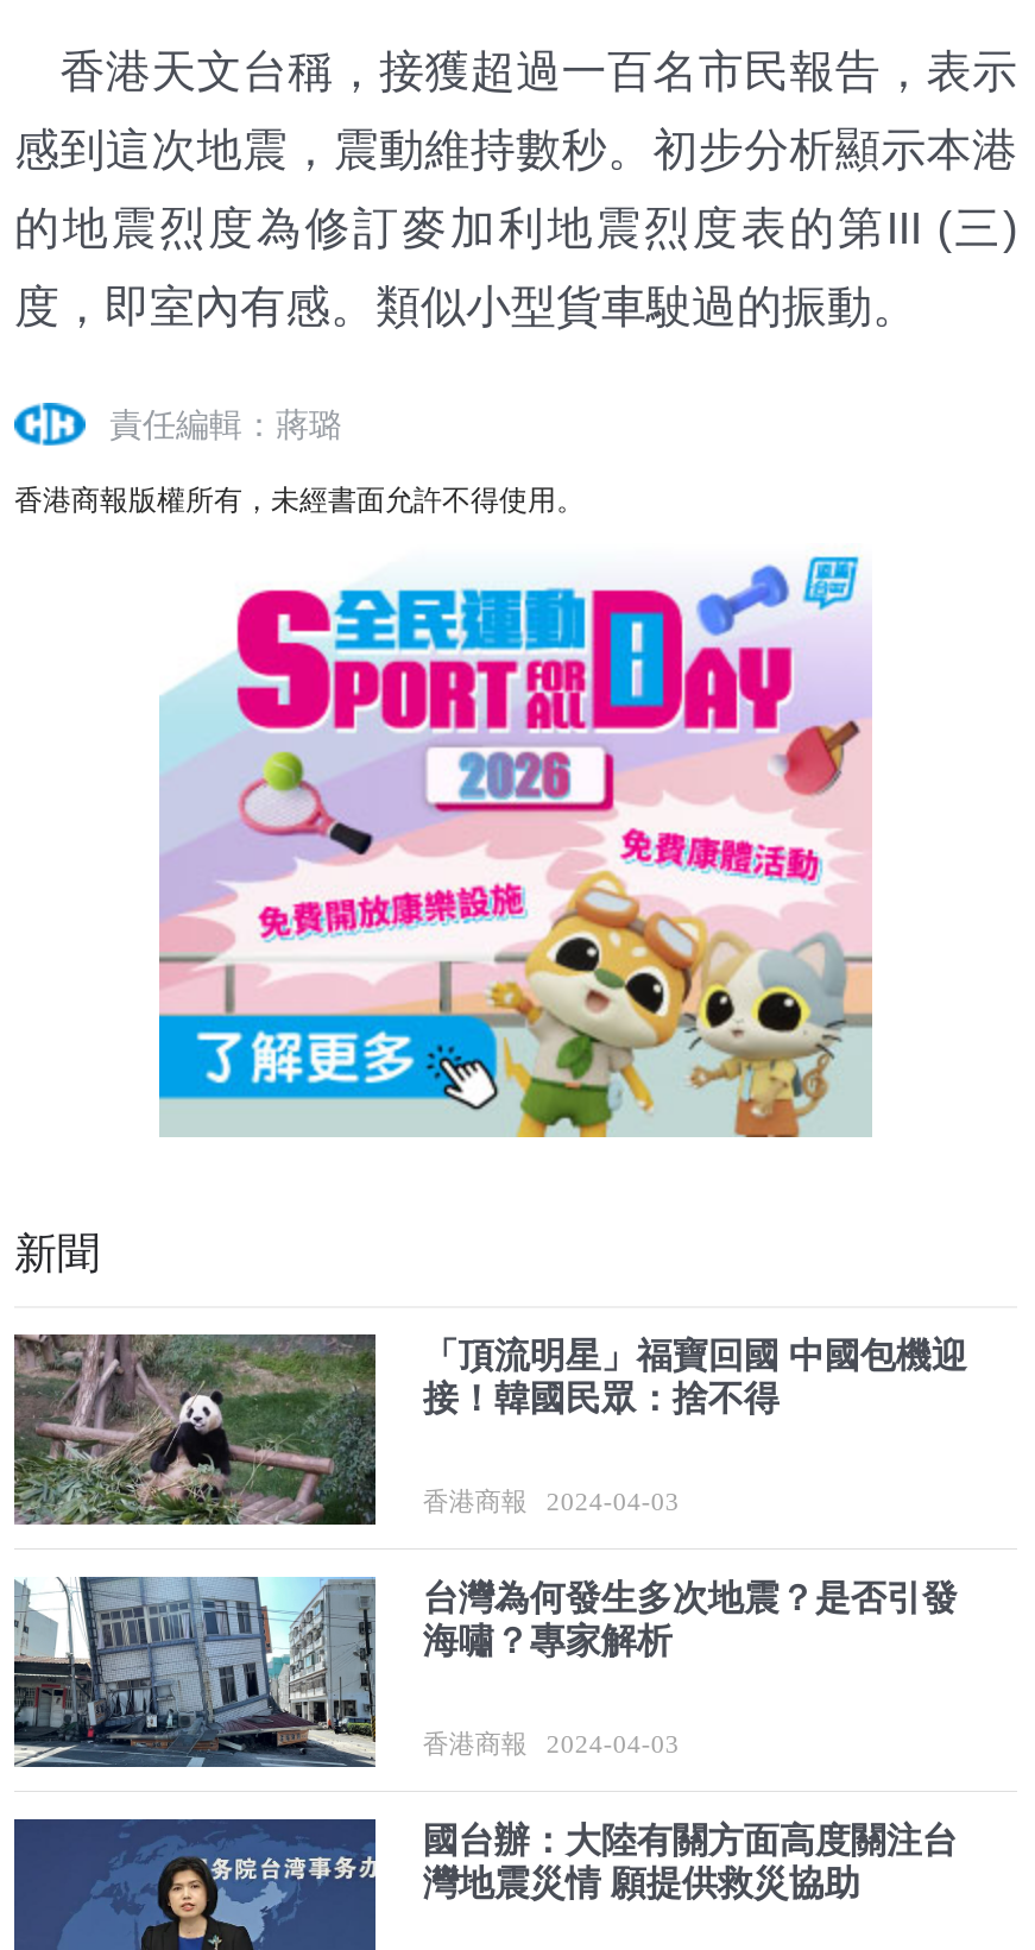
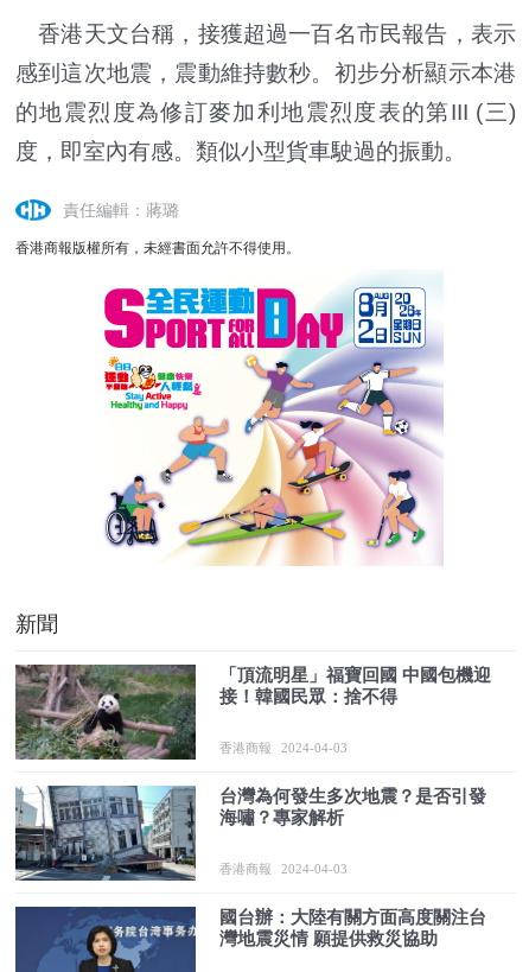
[157,555,872,1140] [image] -> [88,277,444,566] [image]

